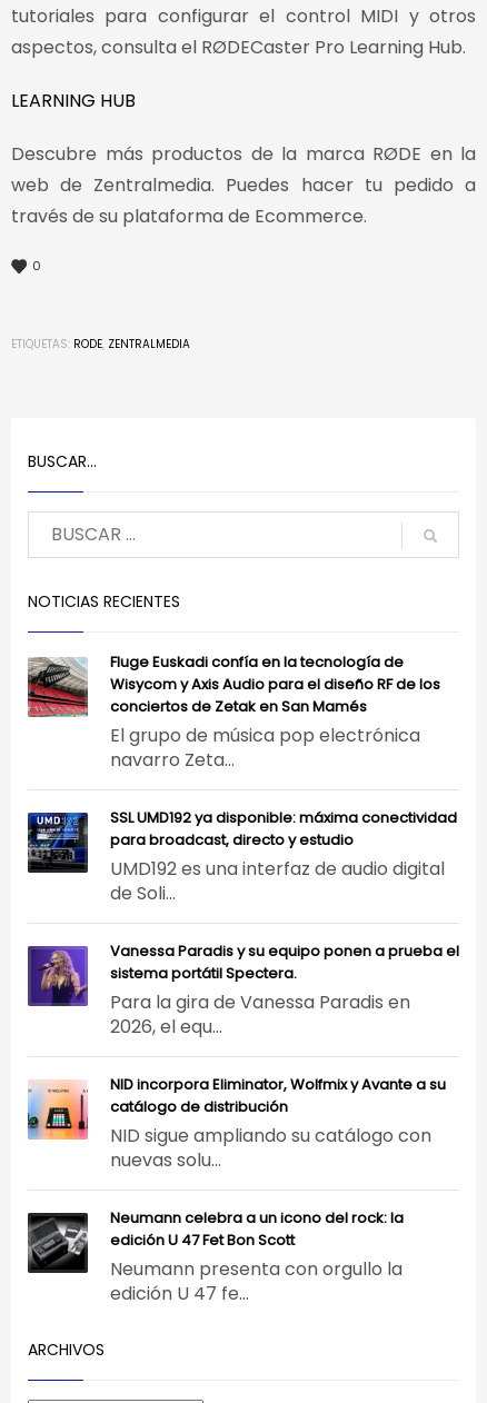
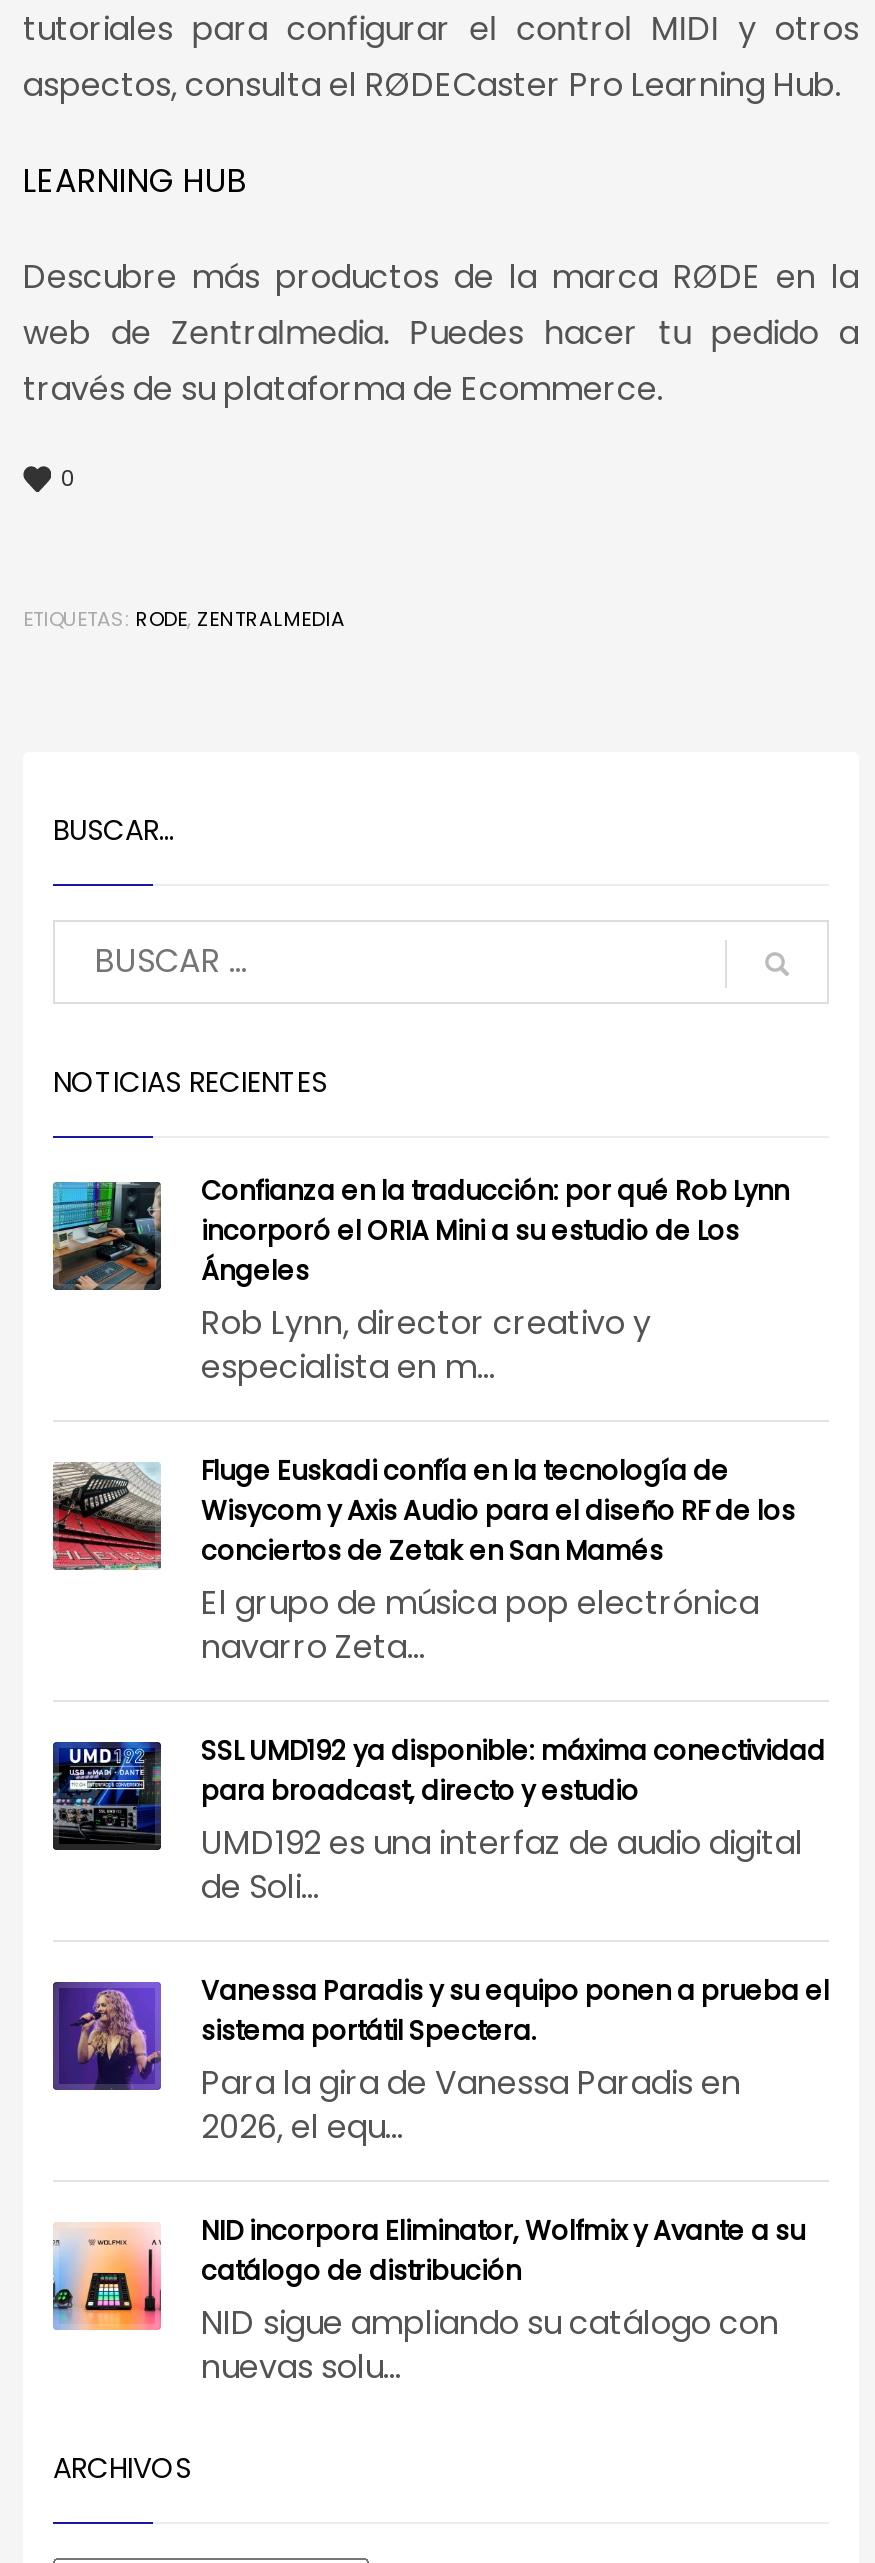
none -> [51,1172,789,1390] [image] | Confianza en la traducción: por qué Rob Lynn | incorporó el ORIA Mini a su estudio de Los | Ángeles | Rob Lynn, director creativo y | especialista en m...
moved [26,651,459,1173] -> [49,1452,829,2390]: [image] | Fluge Euskadi confía en la tecnología de | Wisycom y Axis Audio para el diseño RF de los | ... | NID sigue ampliando su catálogo con | nuevas solu...
[27,1207,404,1306] [image] | Neumann celebra a un icono del rock: la | edición U 47 Fet Bon Scott | Neumann presenta con orgullo la | edición U 47 fe... -> none

